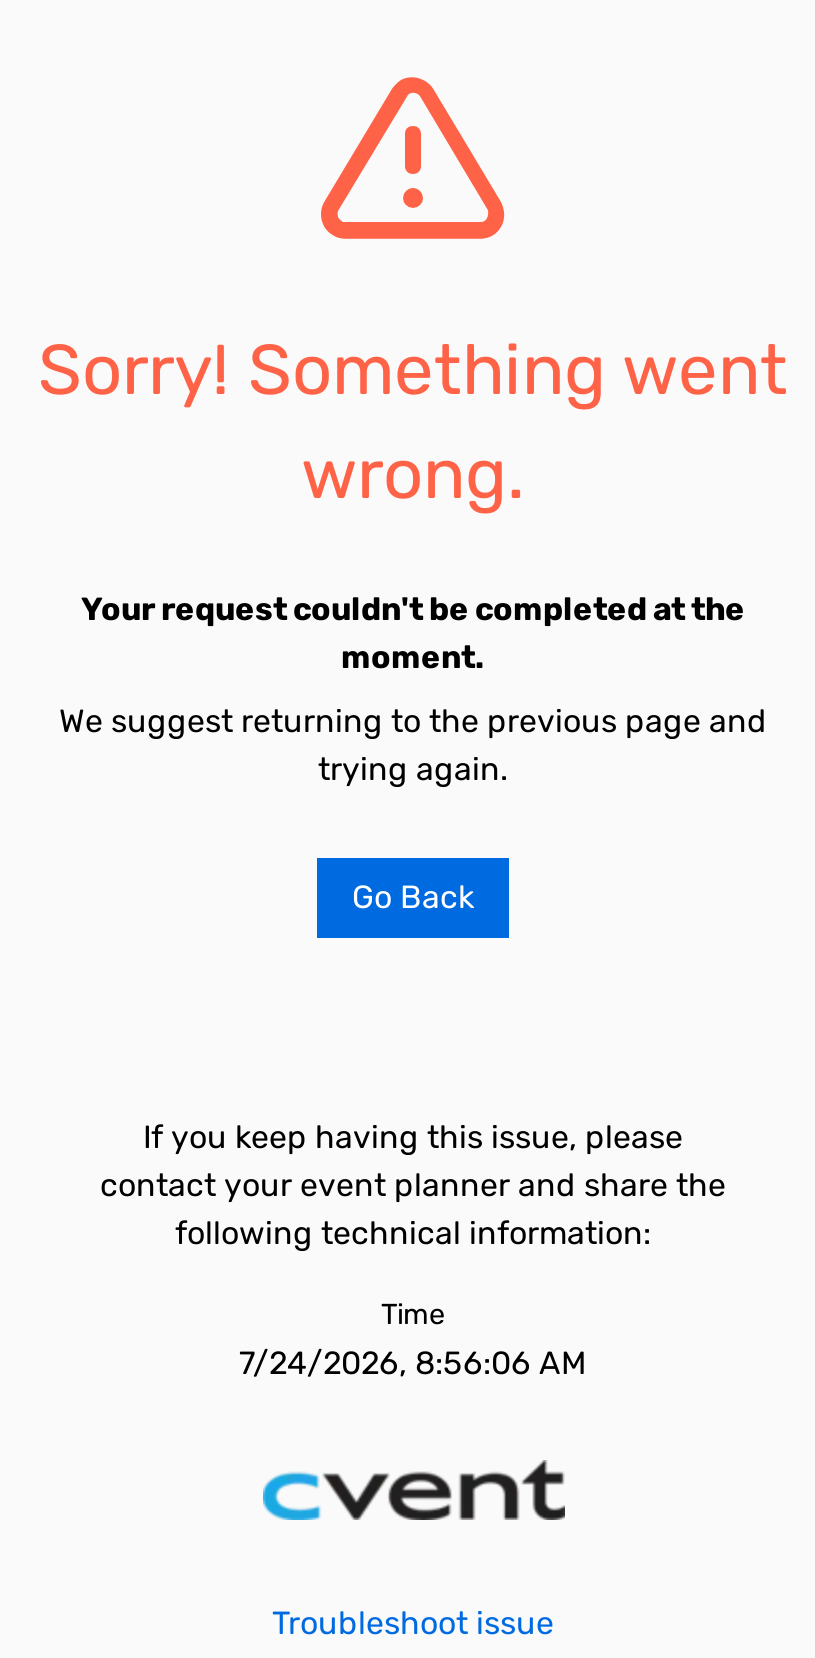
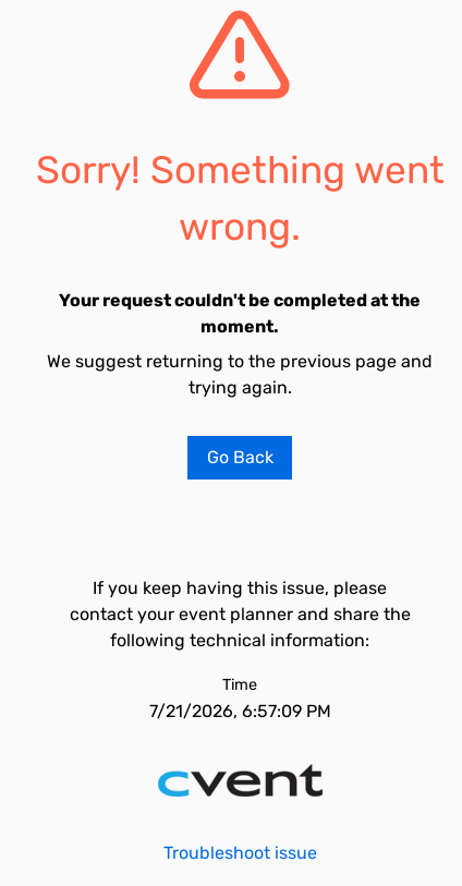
[239,1344,587,1382] 7/24/2026, 8:56:06 AM -> [149,701,331,721] 7/21/2026, 6:57:09 PM

